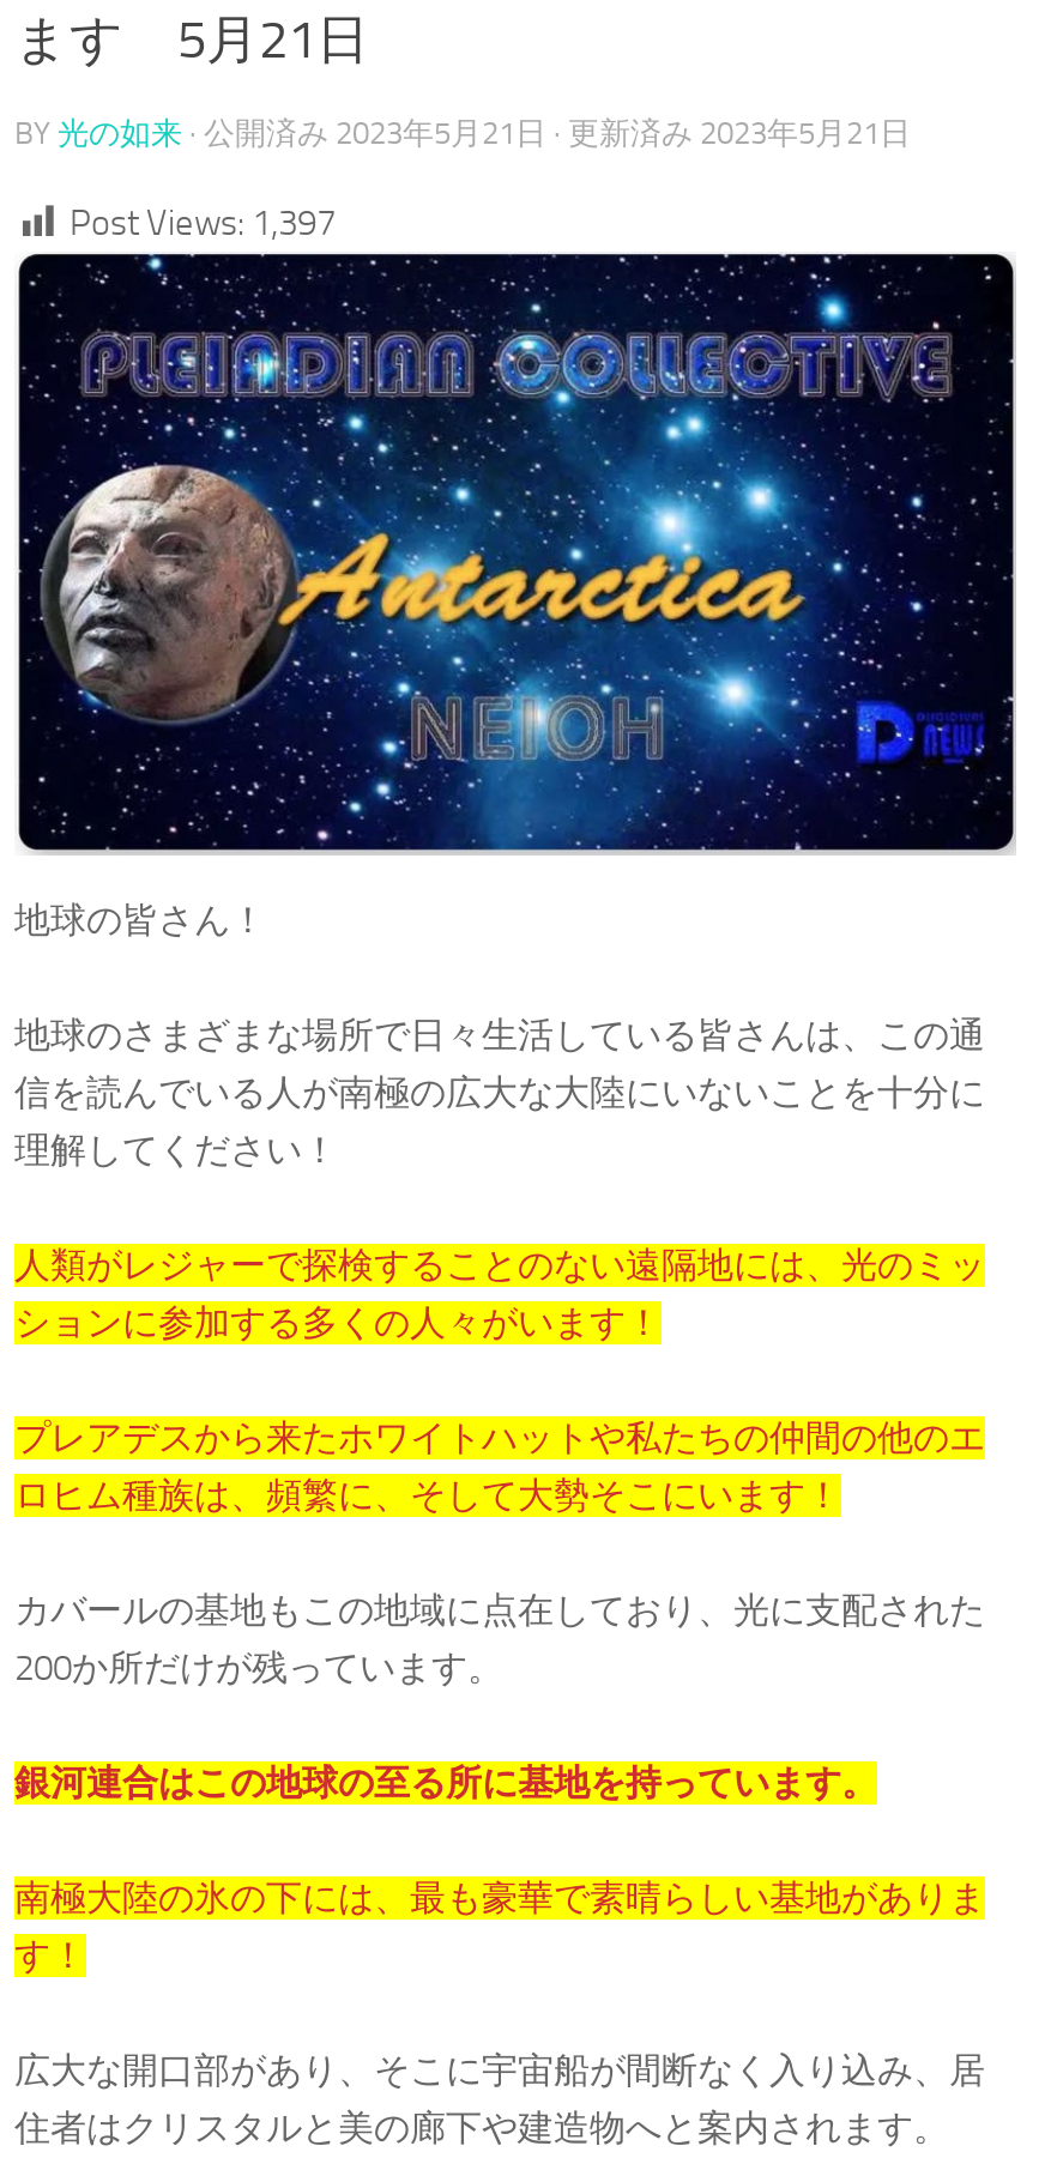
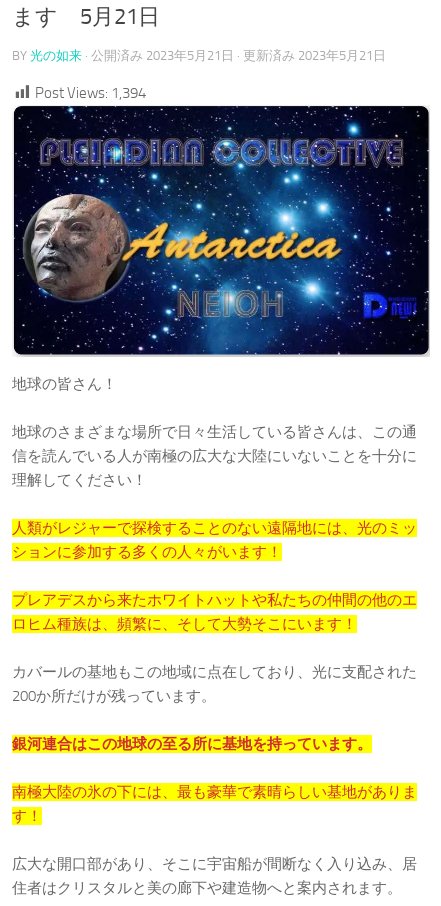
[70,201,336,244] Post Views: 1,397 -> [35,84,146,102] Post Views: 1,394

